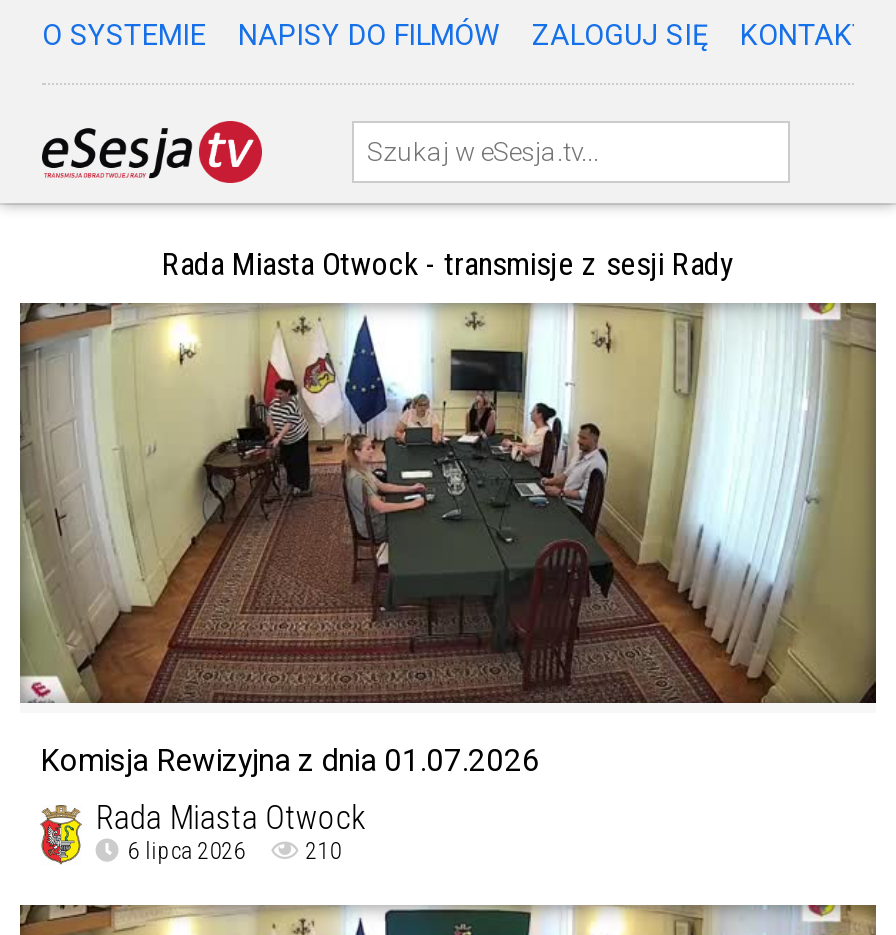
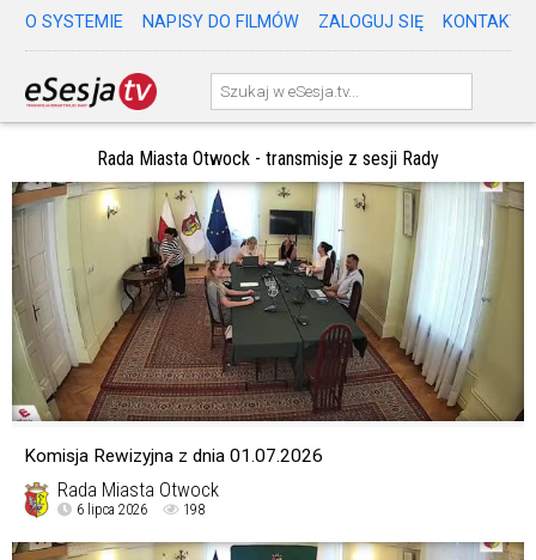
[127,837,341,865] 6 lipca 2026 210 -> [76,501,204,518] 6 lipca 2026 198

